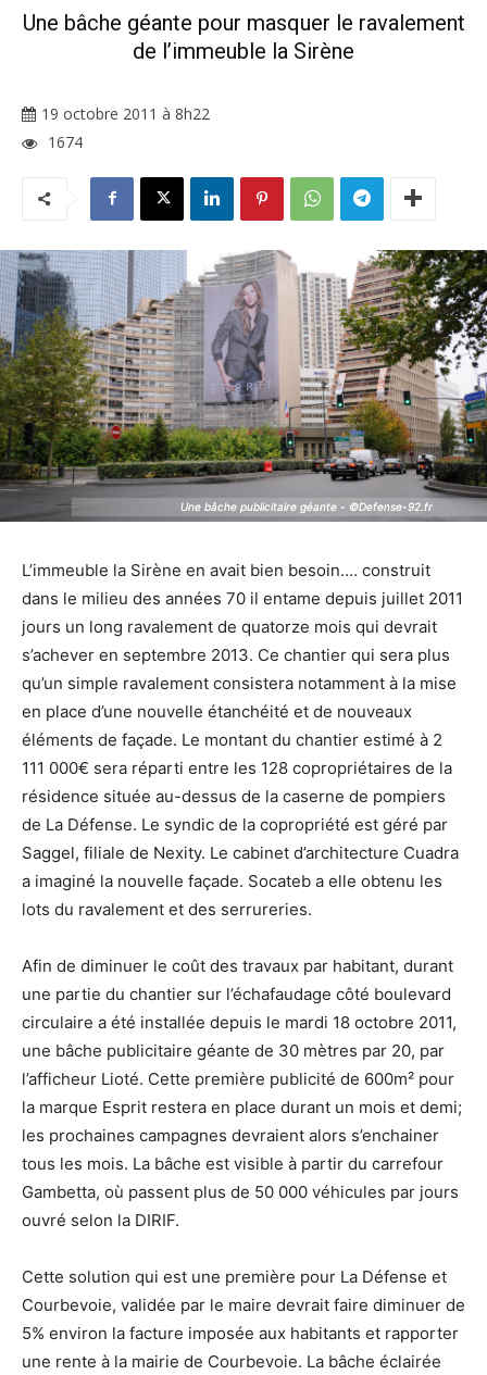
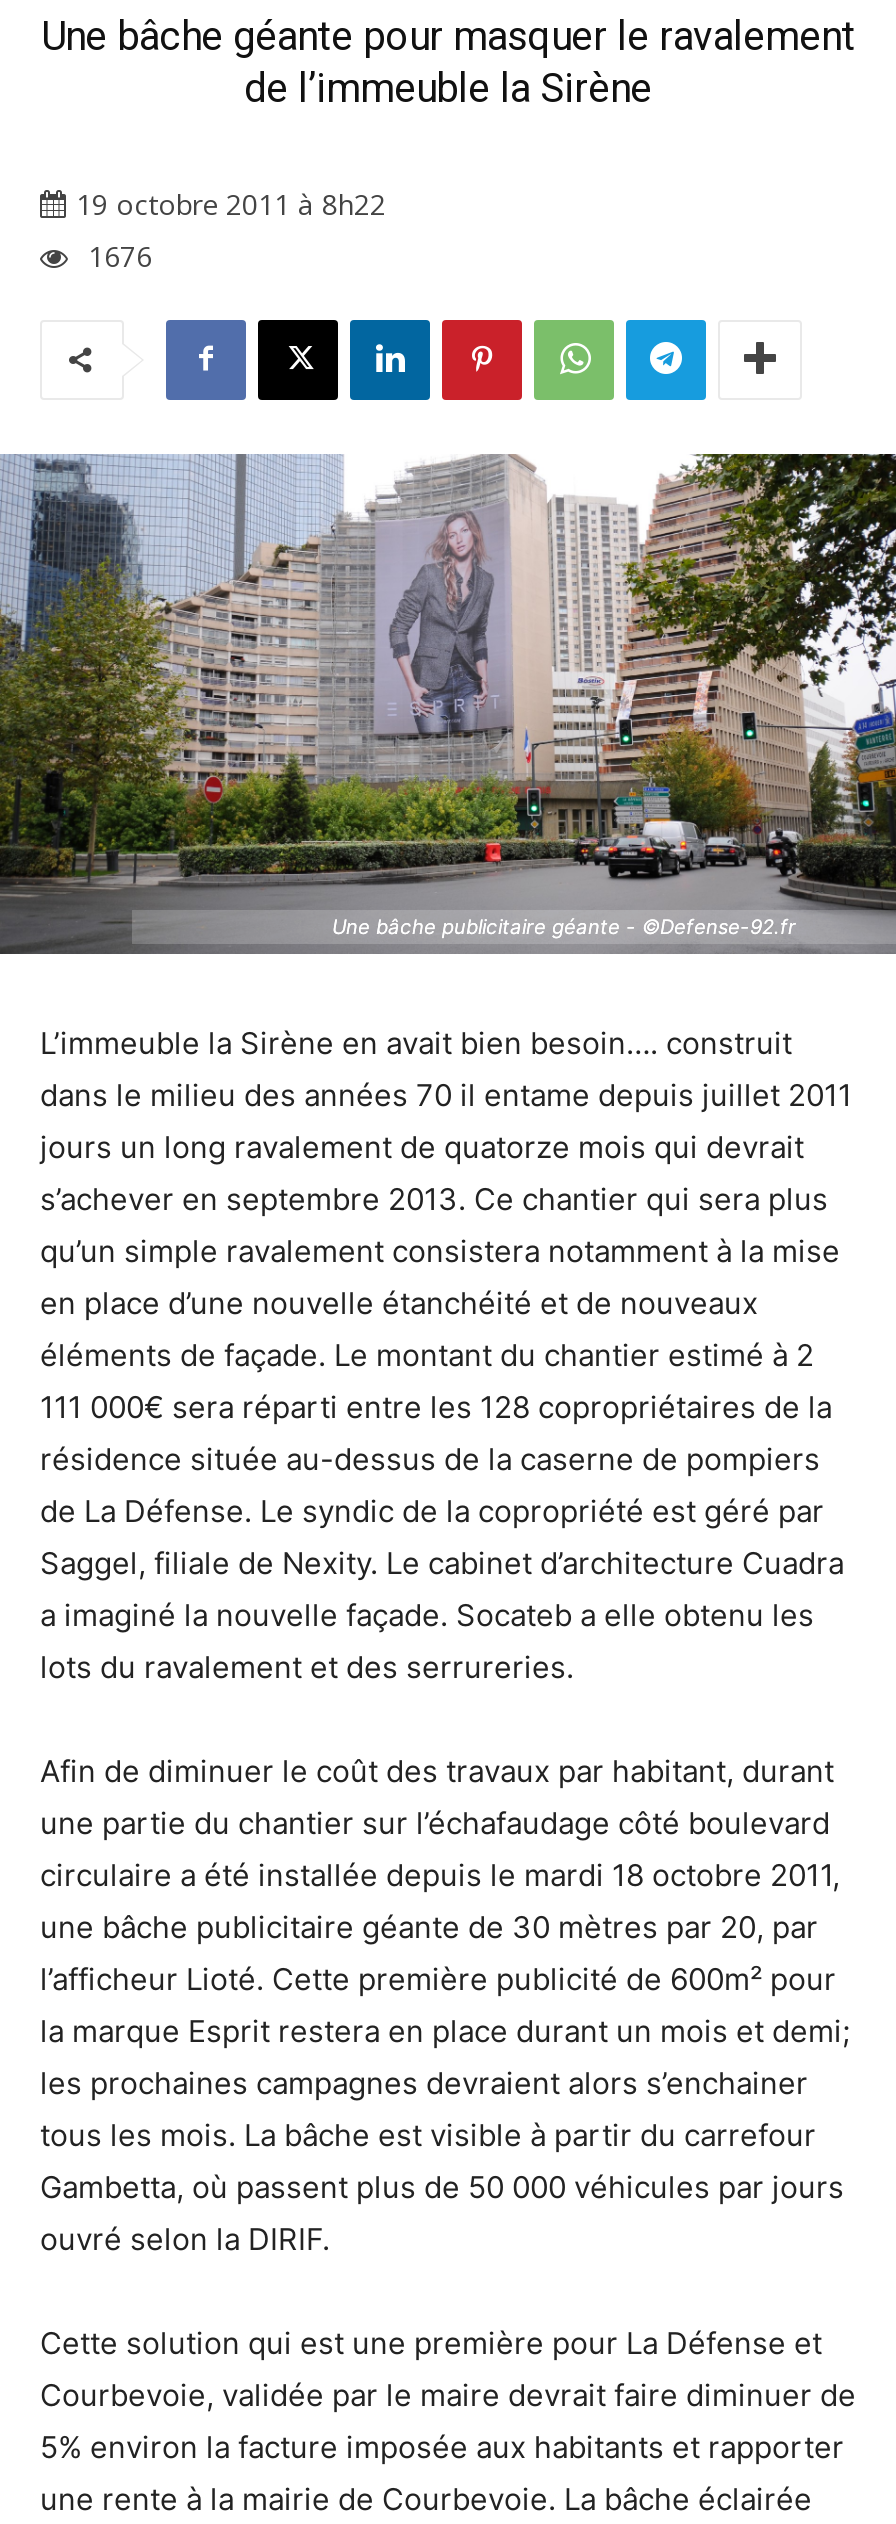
[48,132,83,153] 1674 -> [88,237,152,275] 1676

